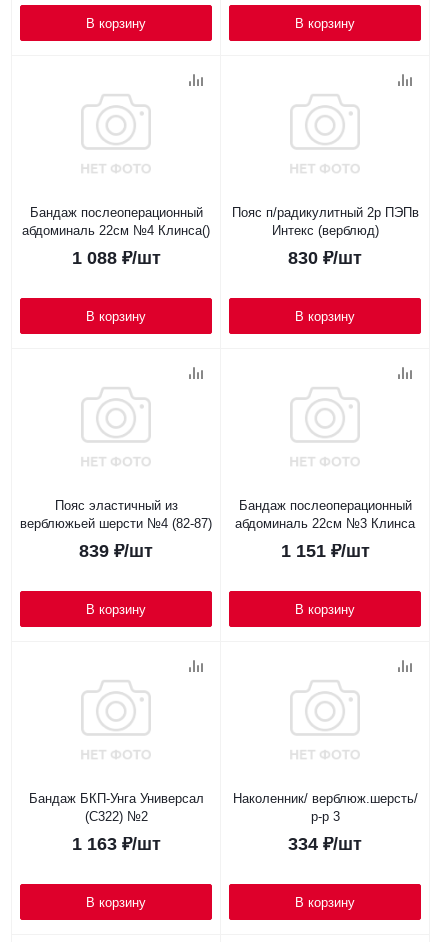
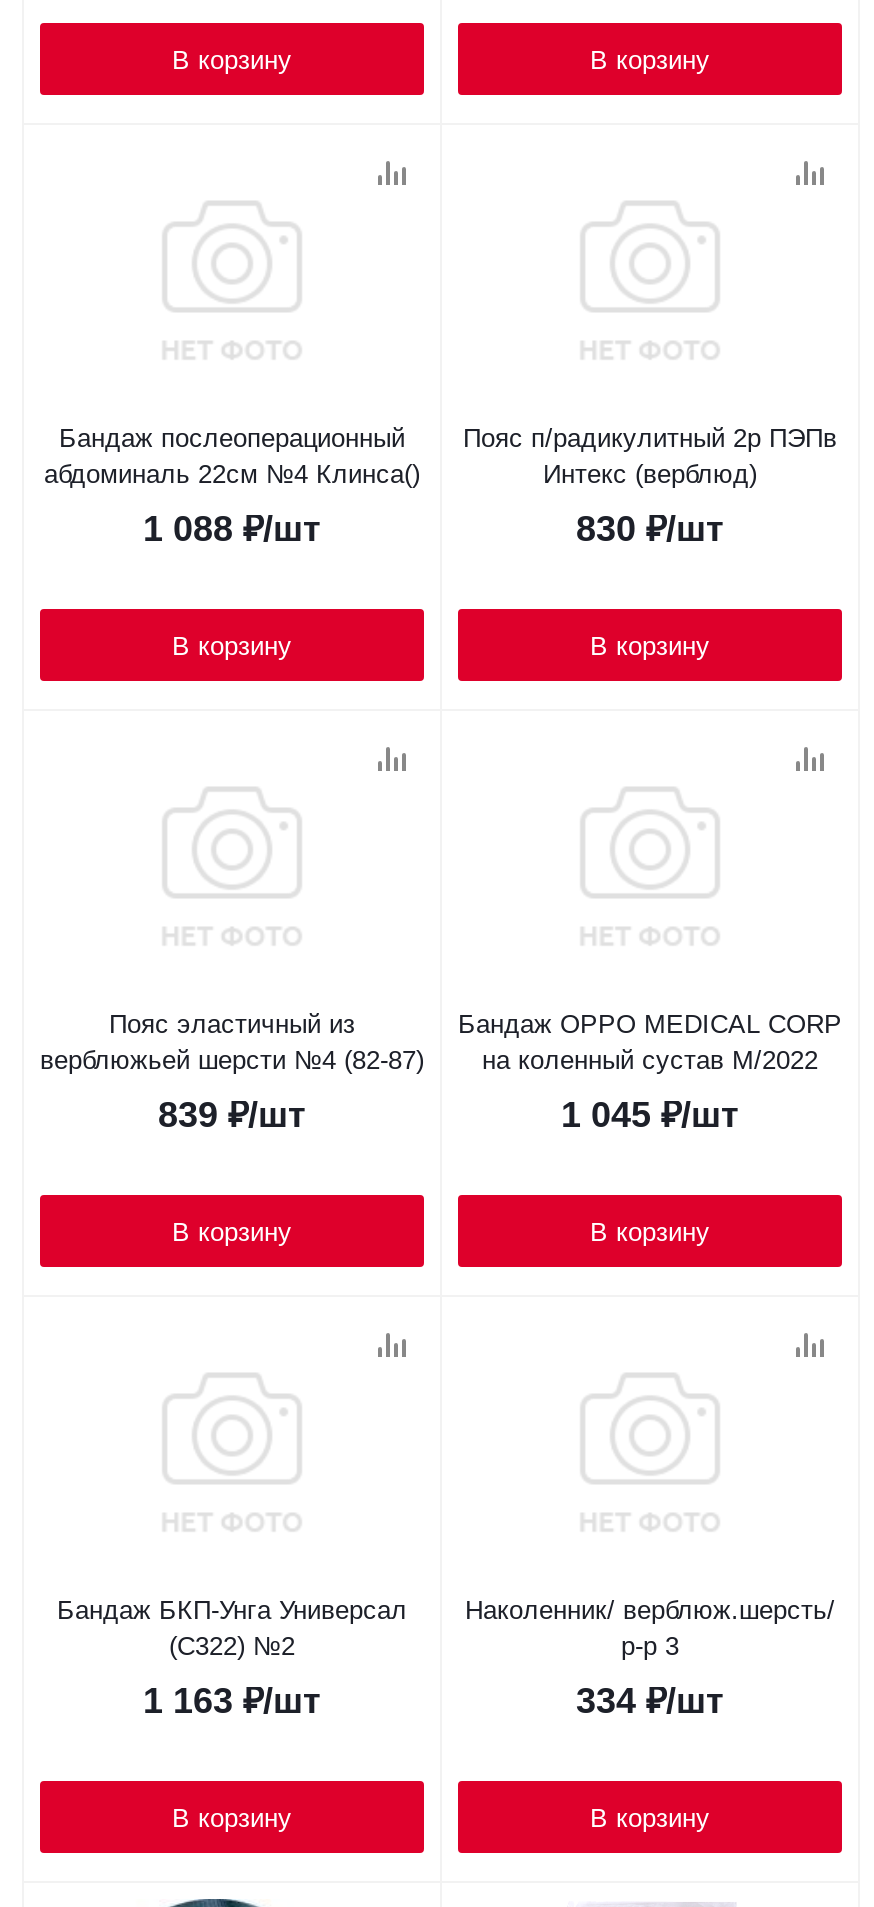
[235,498,415,531] Бандаж послеоперационный | абдоминаль 22см №3 Клинса -> [458,1009,842,1075] Бандаж OPPO MEDICAL CORP | на коленный сустав М/2022
[280,541,369,561] 1 151 ₽/шт -> [561,1095,739,1135] 1 045 ₽/шт

